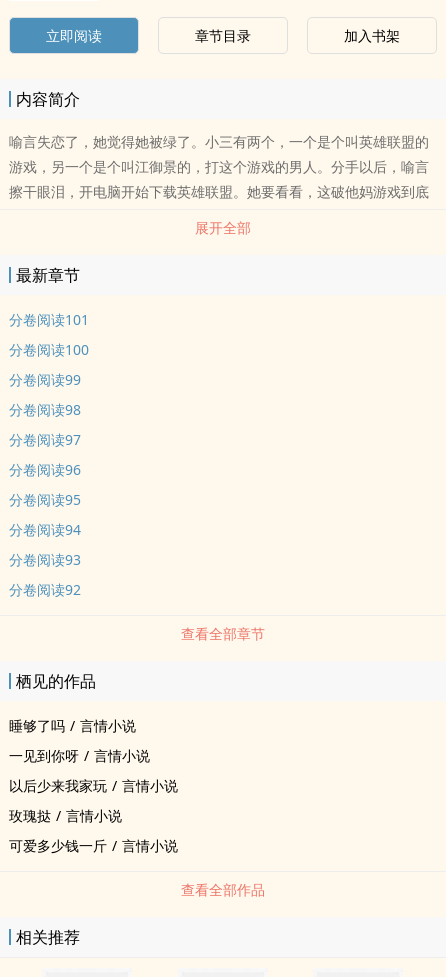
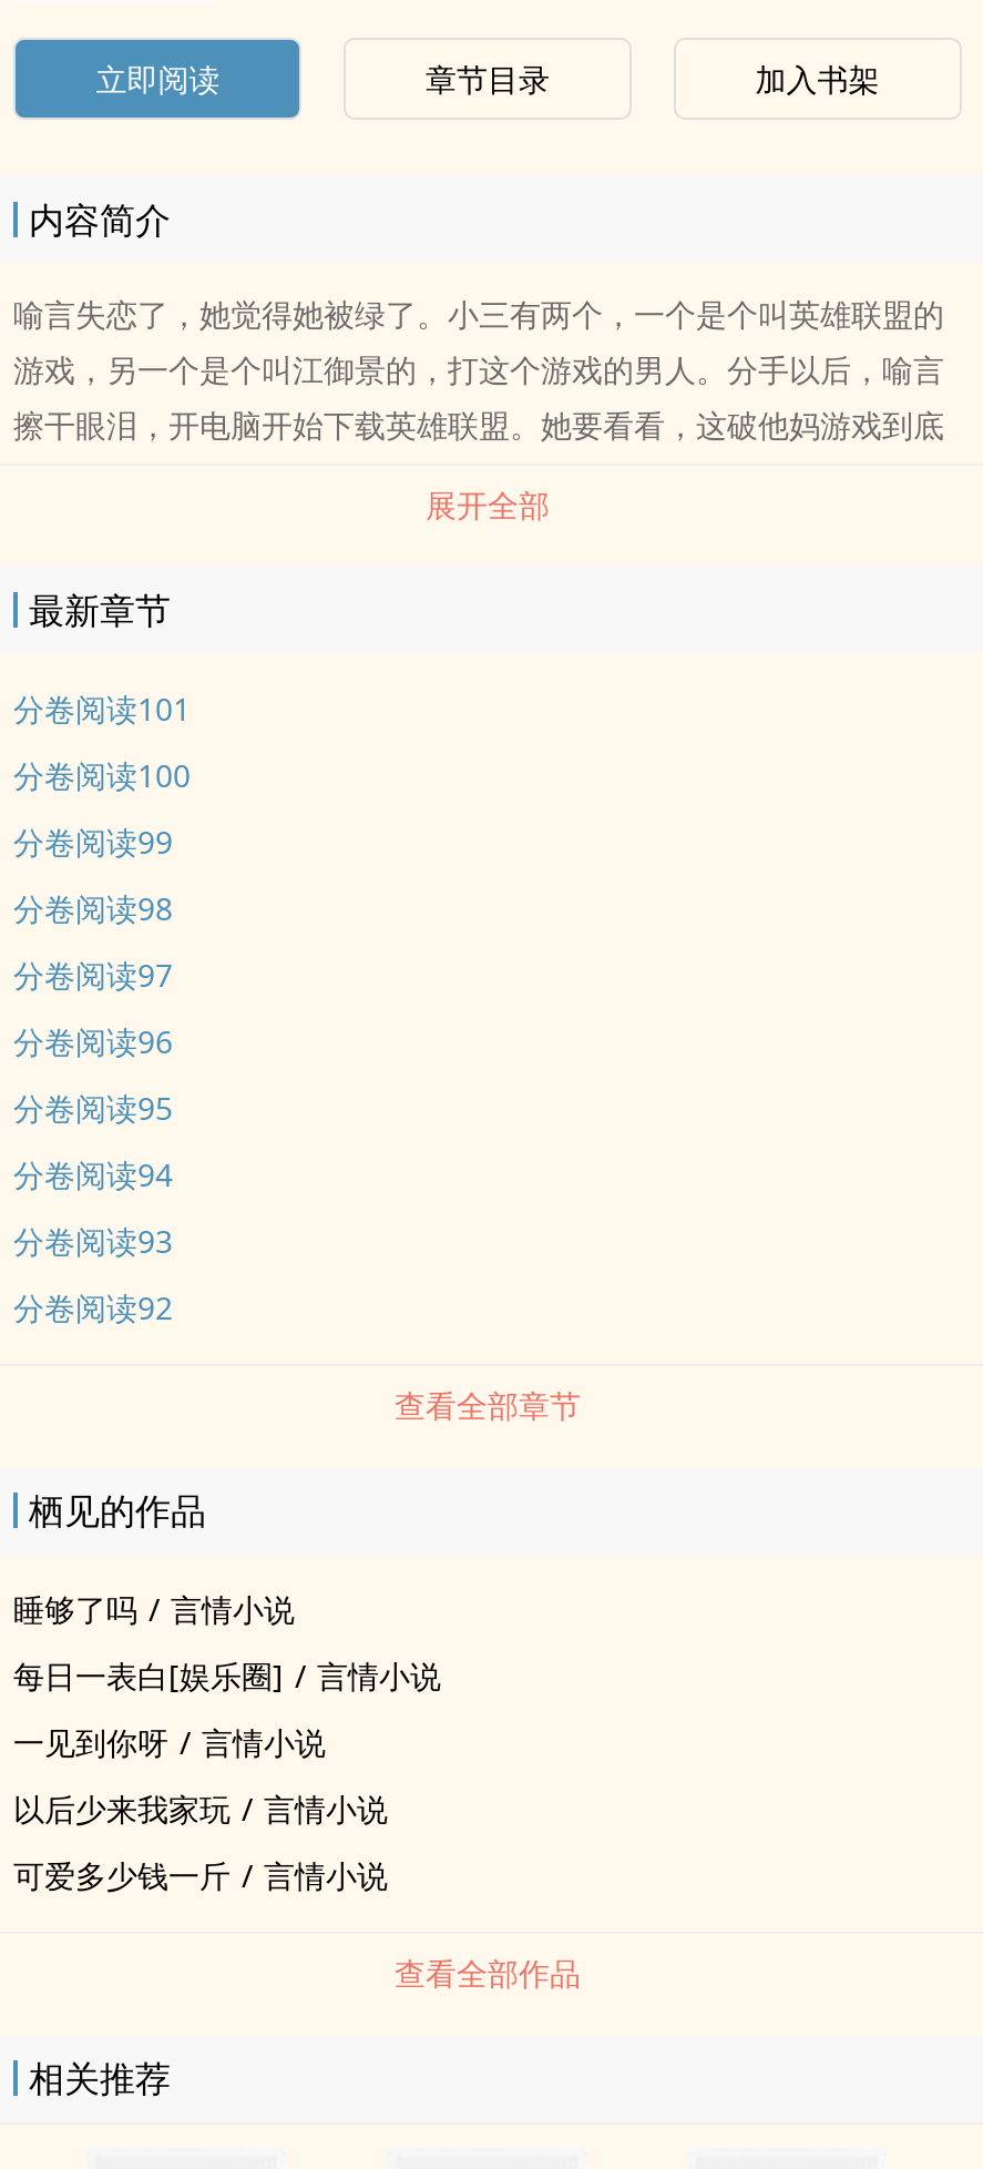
none -> [13,1654,441,1697] 每日一表白[娱乐圈] / 言情小说
moved [9,746,178,795] -> [13,1721,388,1830]: 一见到你呀 / 言情小说 | 以后少来我家玩 / 言情小说
[9,806,122,825] 玫瑰挞 / 言情小说 -> none

